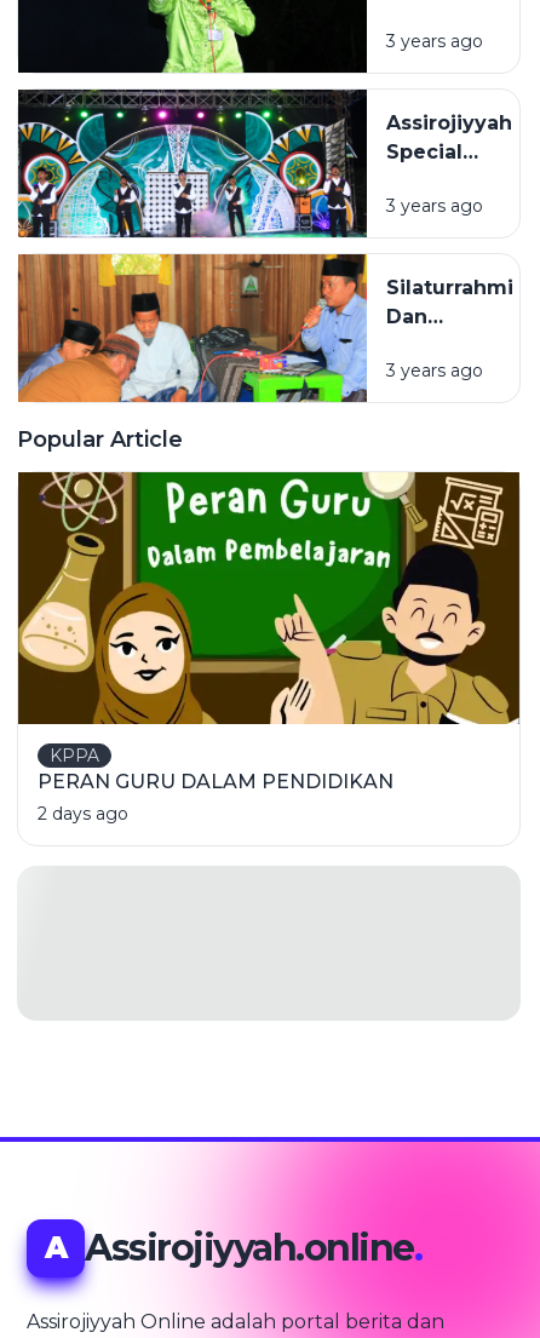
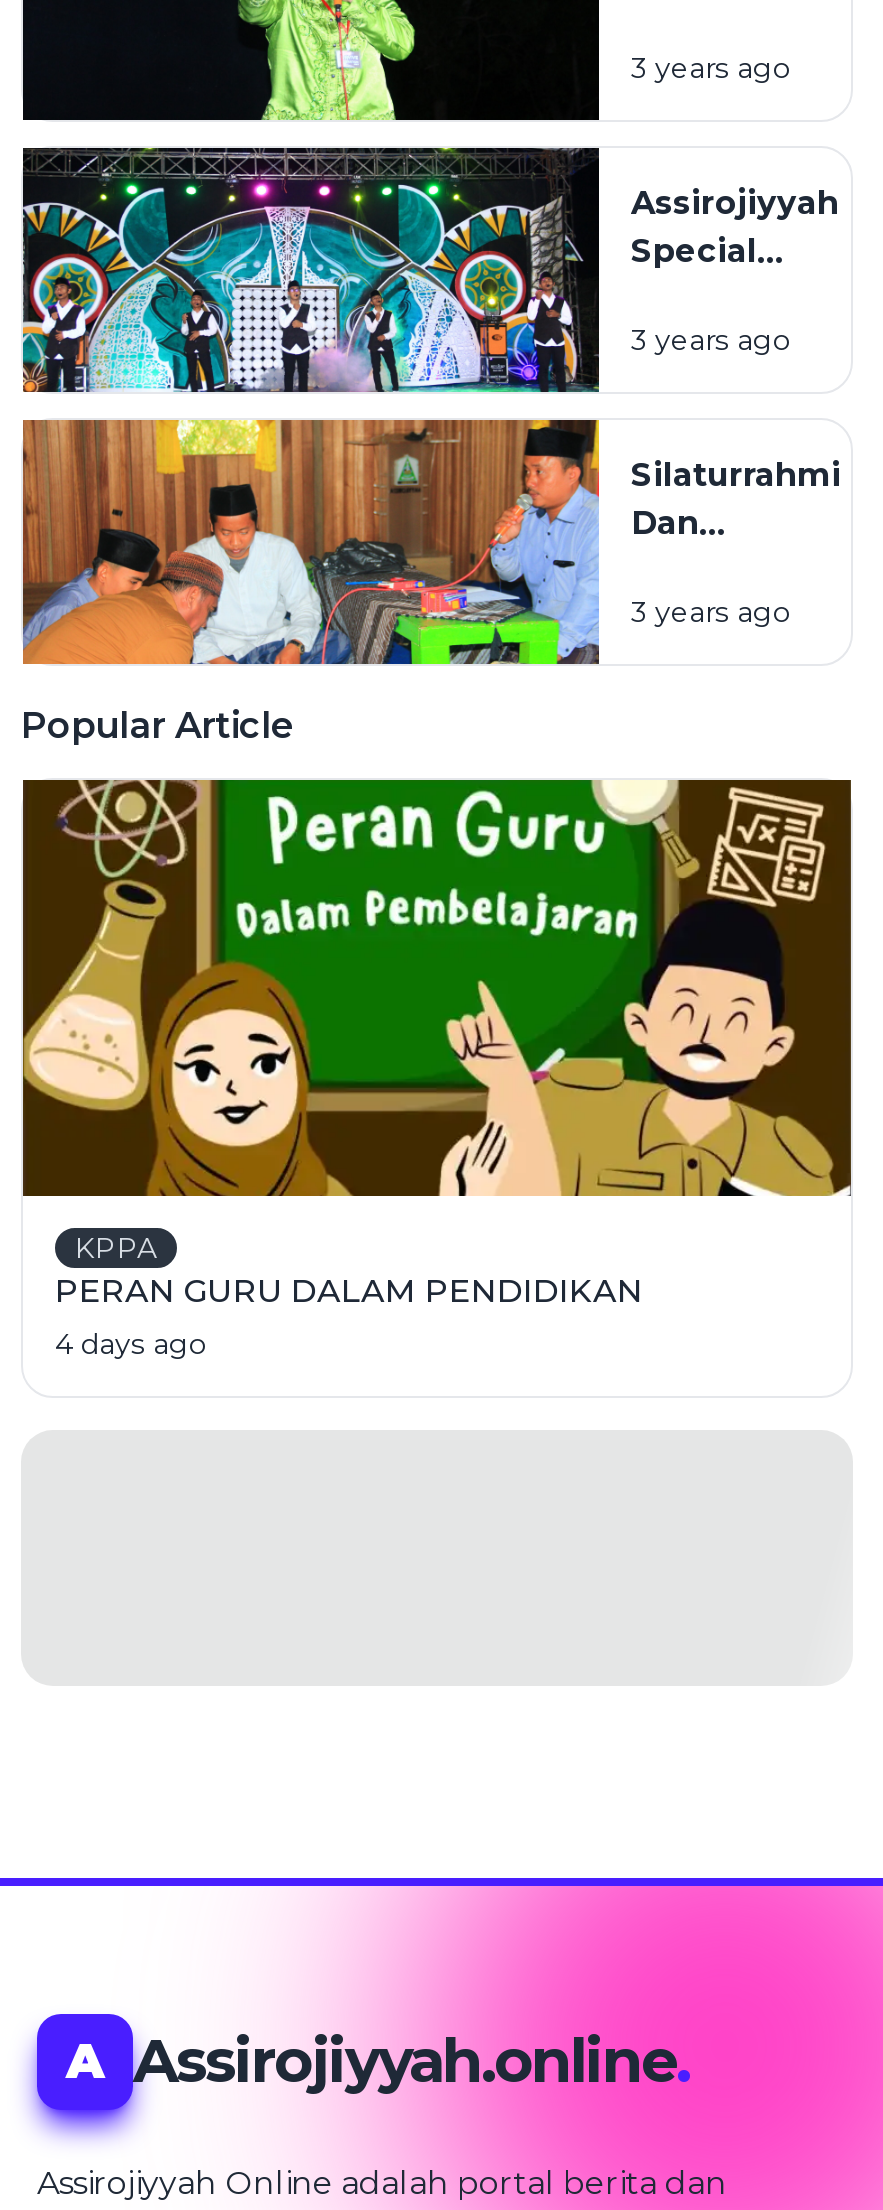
[38,803,128,825] 2 days ago -> [55,1327,207,1363] 4 days ago

